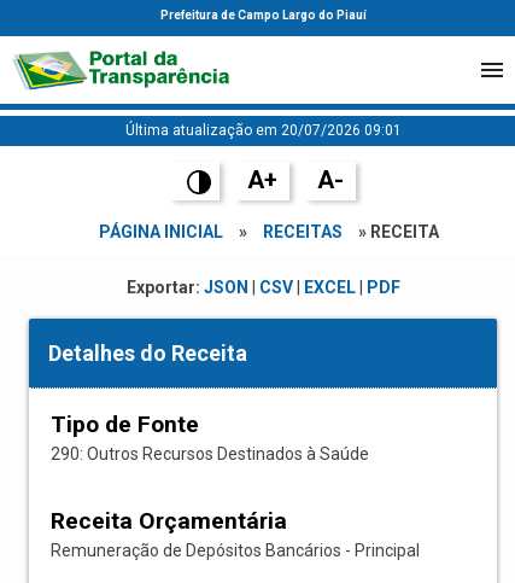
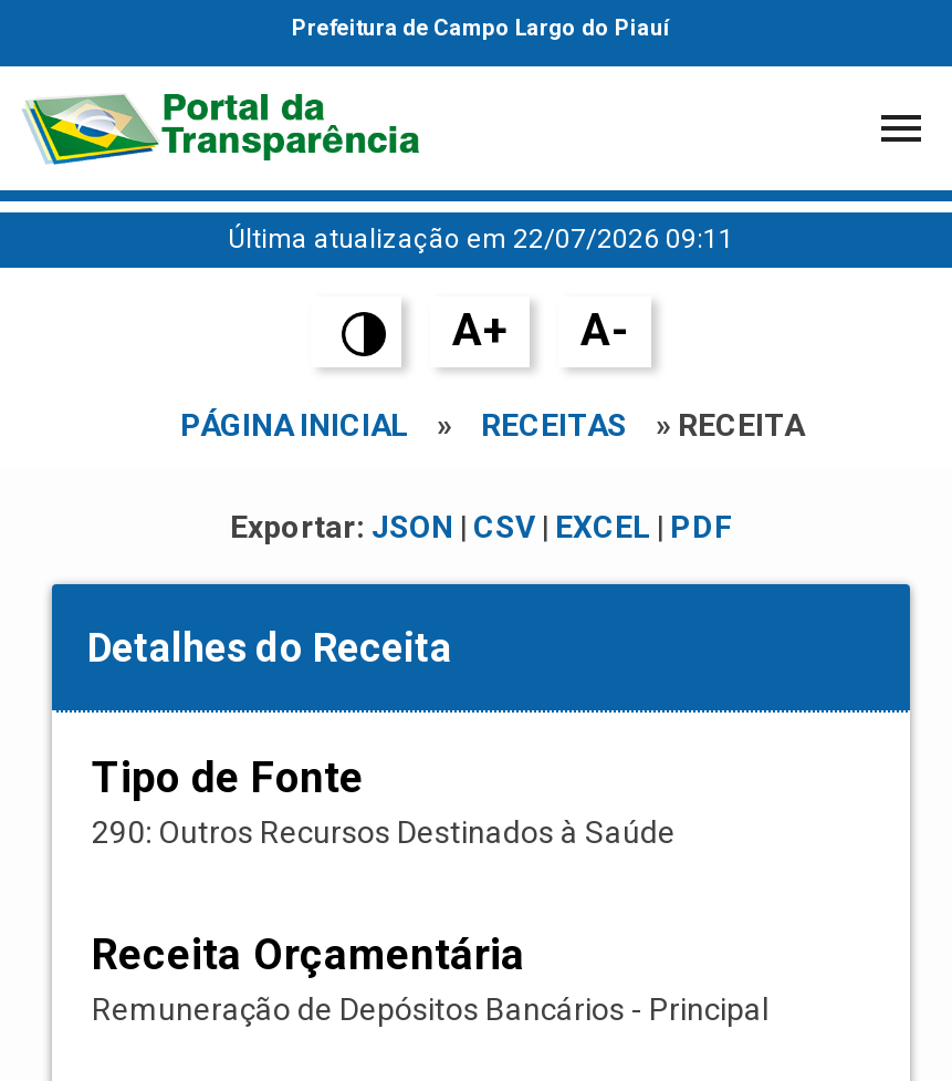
[125,122,401,139] Última atualização em 20/07/2026 09:01 -> [228,224,734,254] Última atualização em 22/07/2026 09:11

